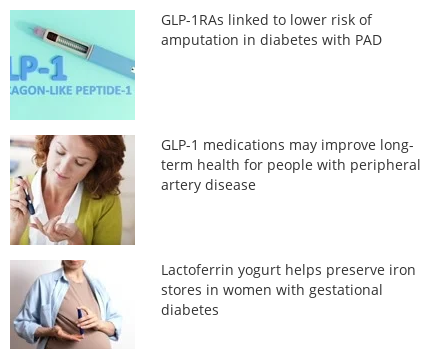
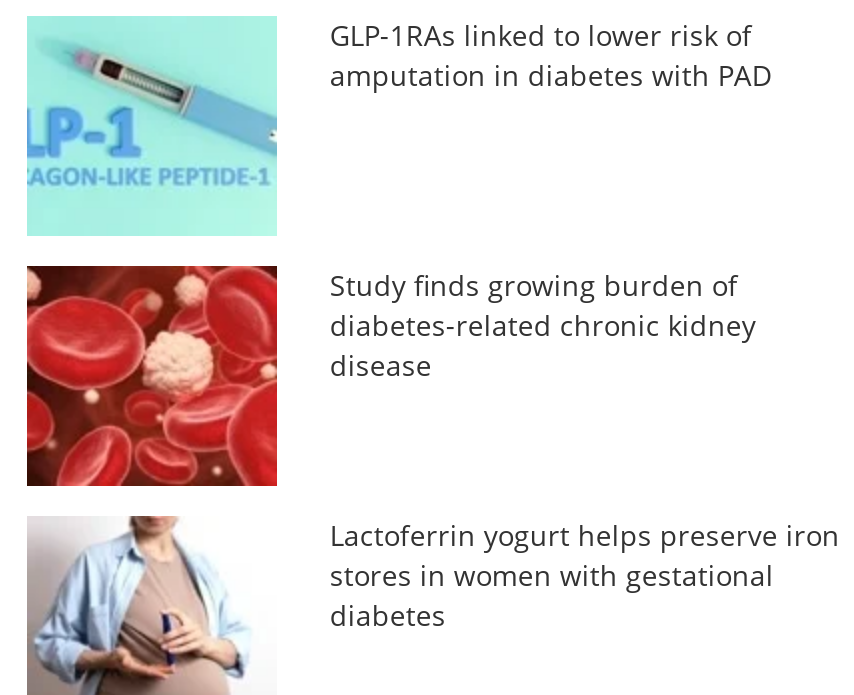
[9,134,421,246] [image] | GLP-1 medications may improve long- | term health for people with peripheral | artery disease -> [25,263,756,489] [image] | Study finds growing burden of | diabetes-related chronic kidney | disease

